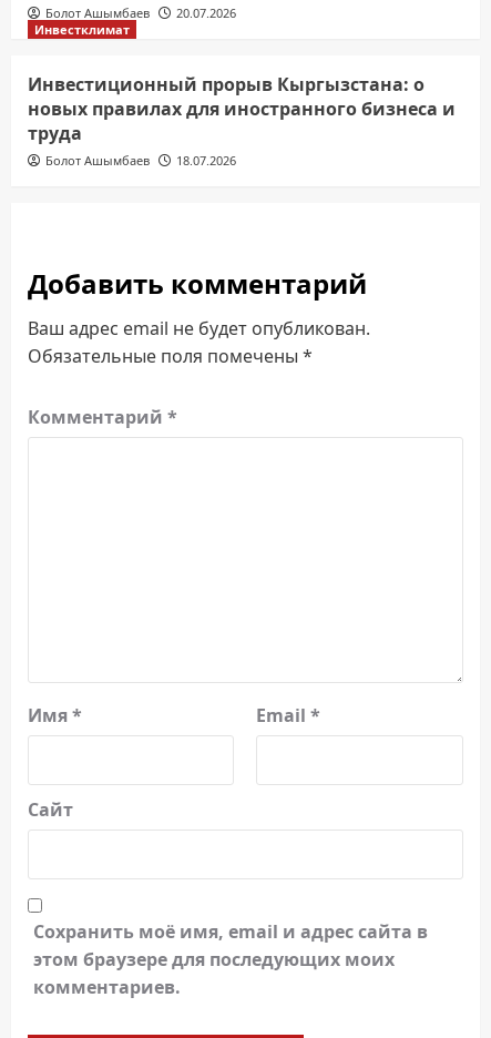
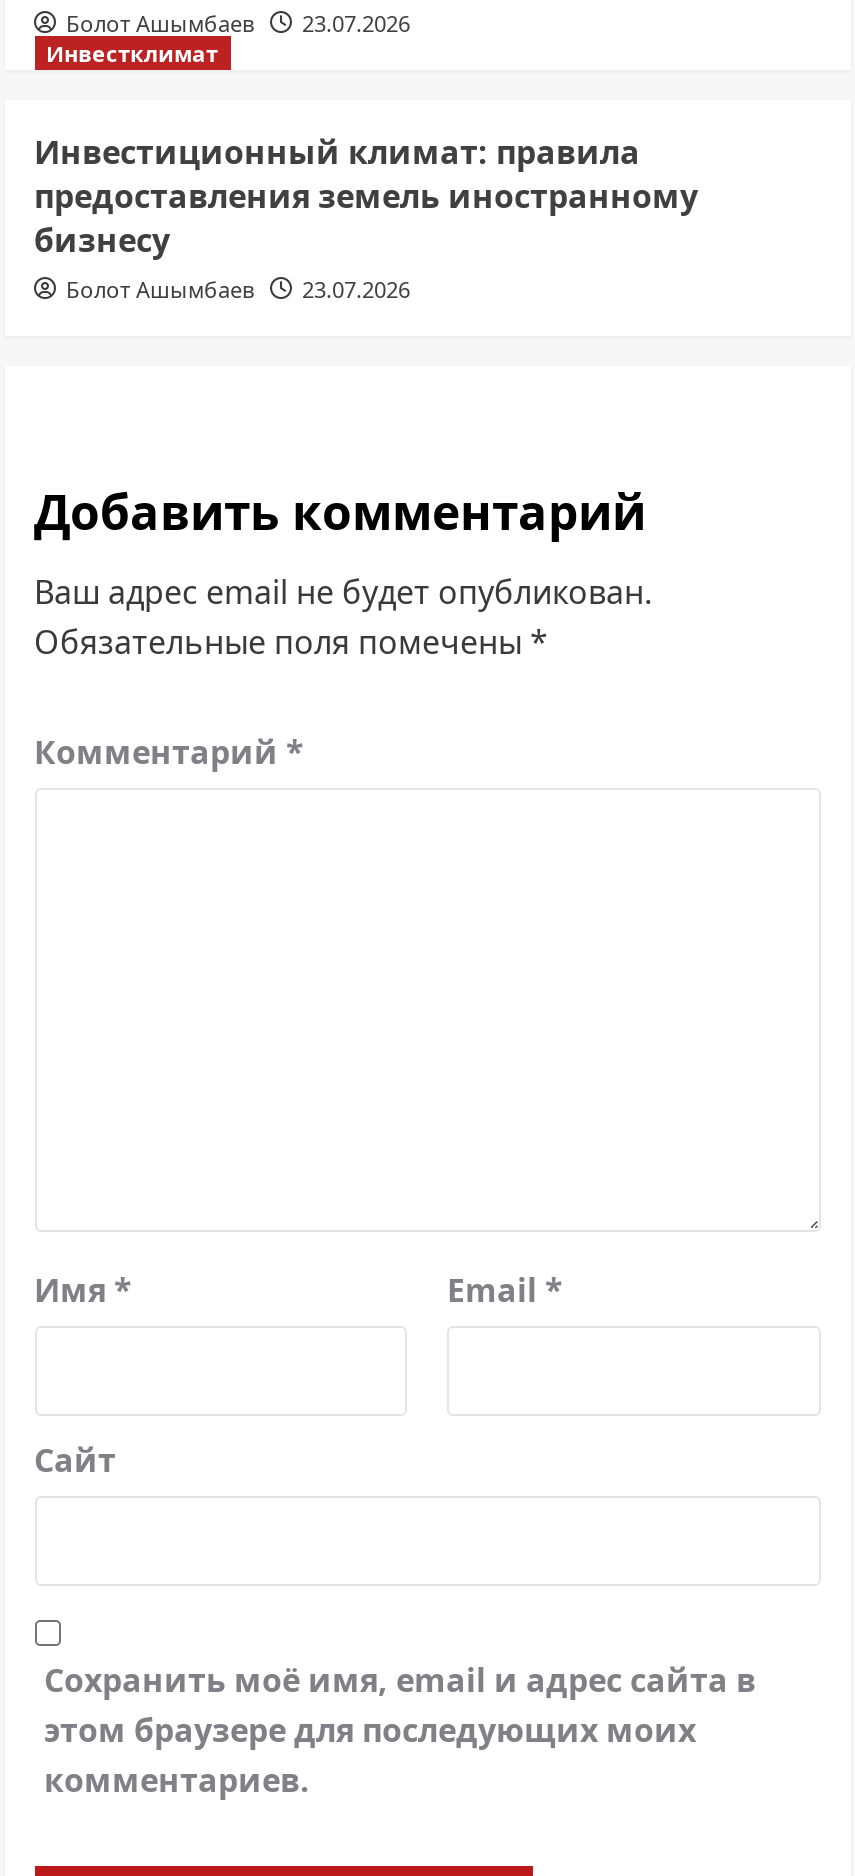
[45,5,236,21] Болот Ашымбаев 20.07.2026 -> [66,8,410,38] Болот Ашымбаев 23.07.2026
[27,72,455,145] Инвестиционный прорыв Кыргызстана: о | новых правилах для иностранного бизнеса и | труда -> [34,130,698,262] Инвестиционный климат: правила | предоставления земель иностранному | бизнесу
[45,152,236,169] Болот Ашымбаев 18.07.2026 -> [66,274,410,304] Болот Ашымбаев 23.07.2026

